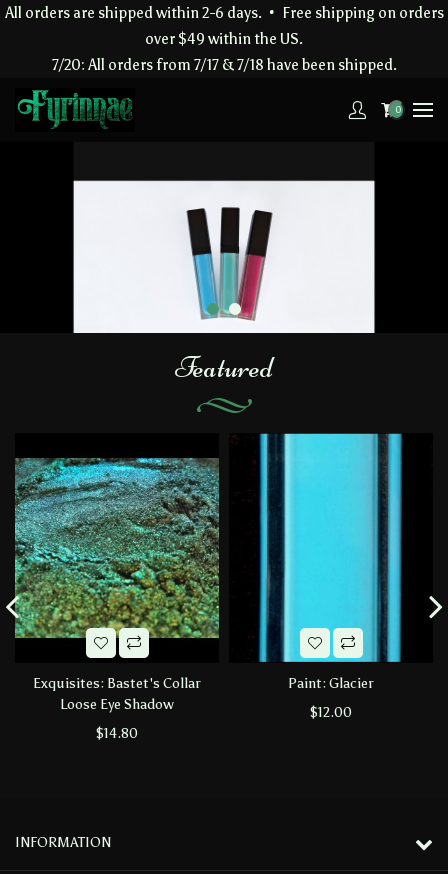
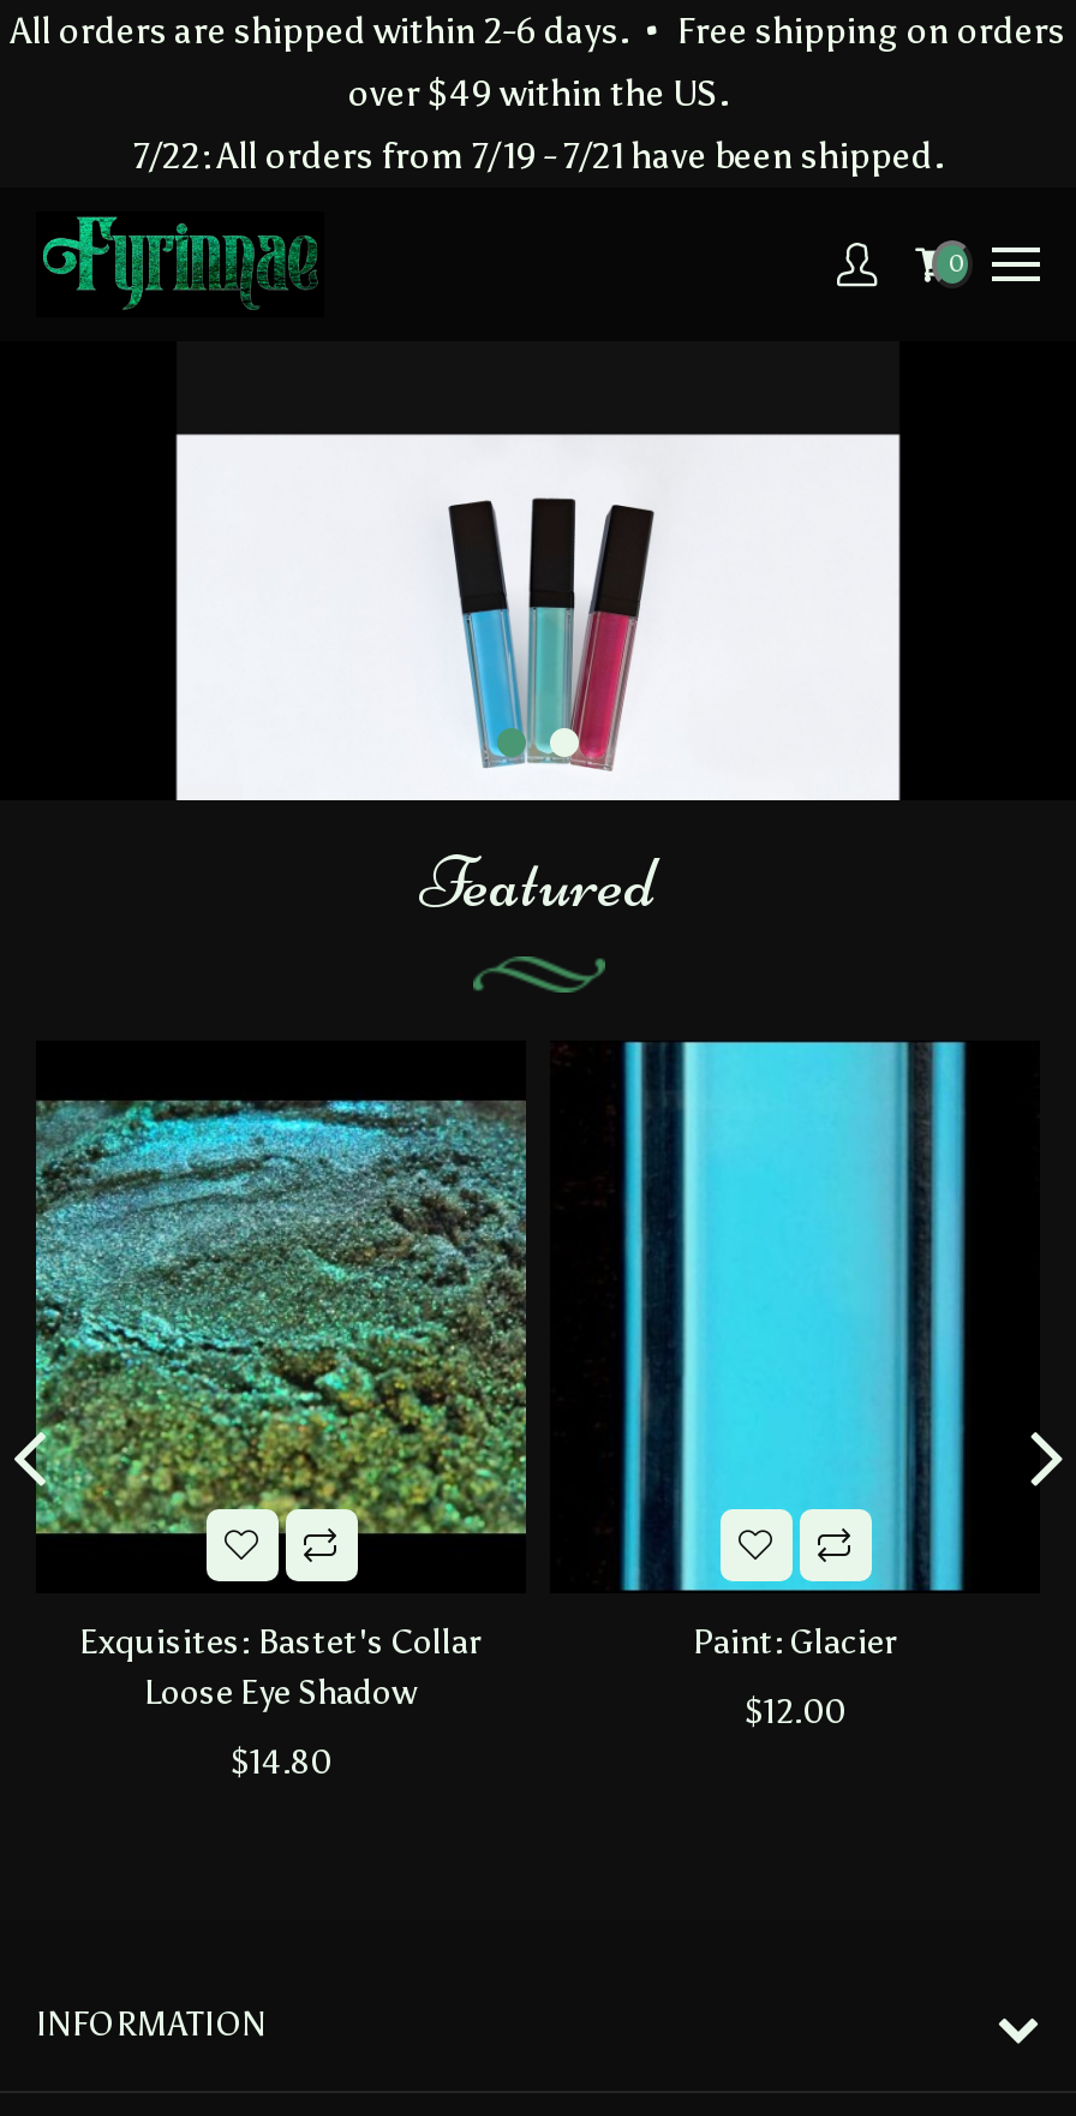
[51,56,396,74] 7/20: All orders from 7/17 & 7/18 have been shipped. -> [133,135,943,178] 7/22: All orders from 7/19 - 7/21 have been shipped.

